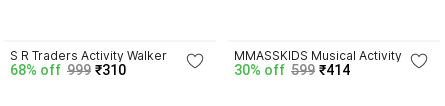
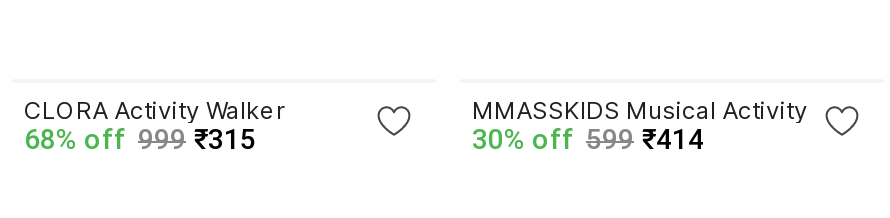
[10,48,167,78] S R Traders Activity Walker | 68% off 999 ₹310 -> [24,95,286,155] CLORA Activity Walker | 68% off 999 ₹315

